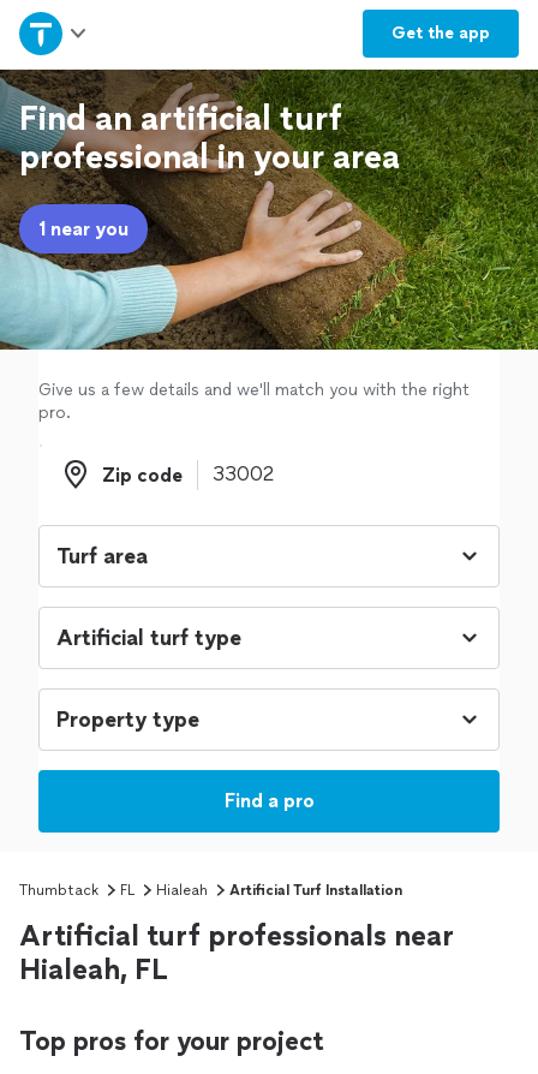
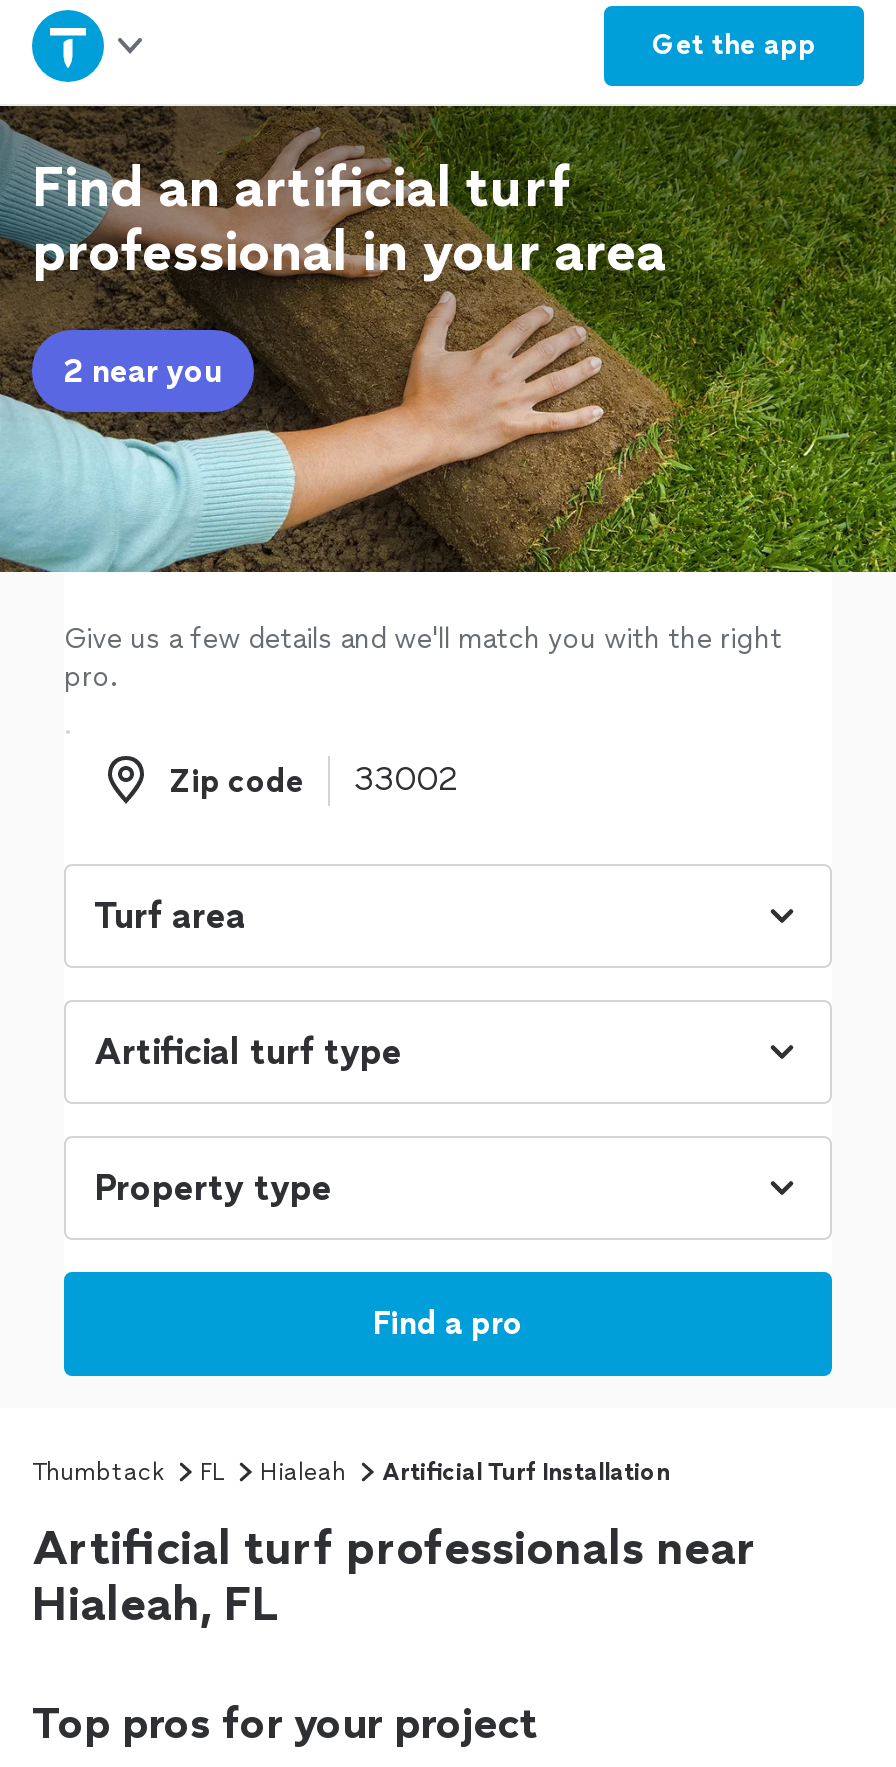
[38,217,128,240] 1 near you -> [64,352,222,390] 2 near you

